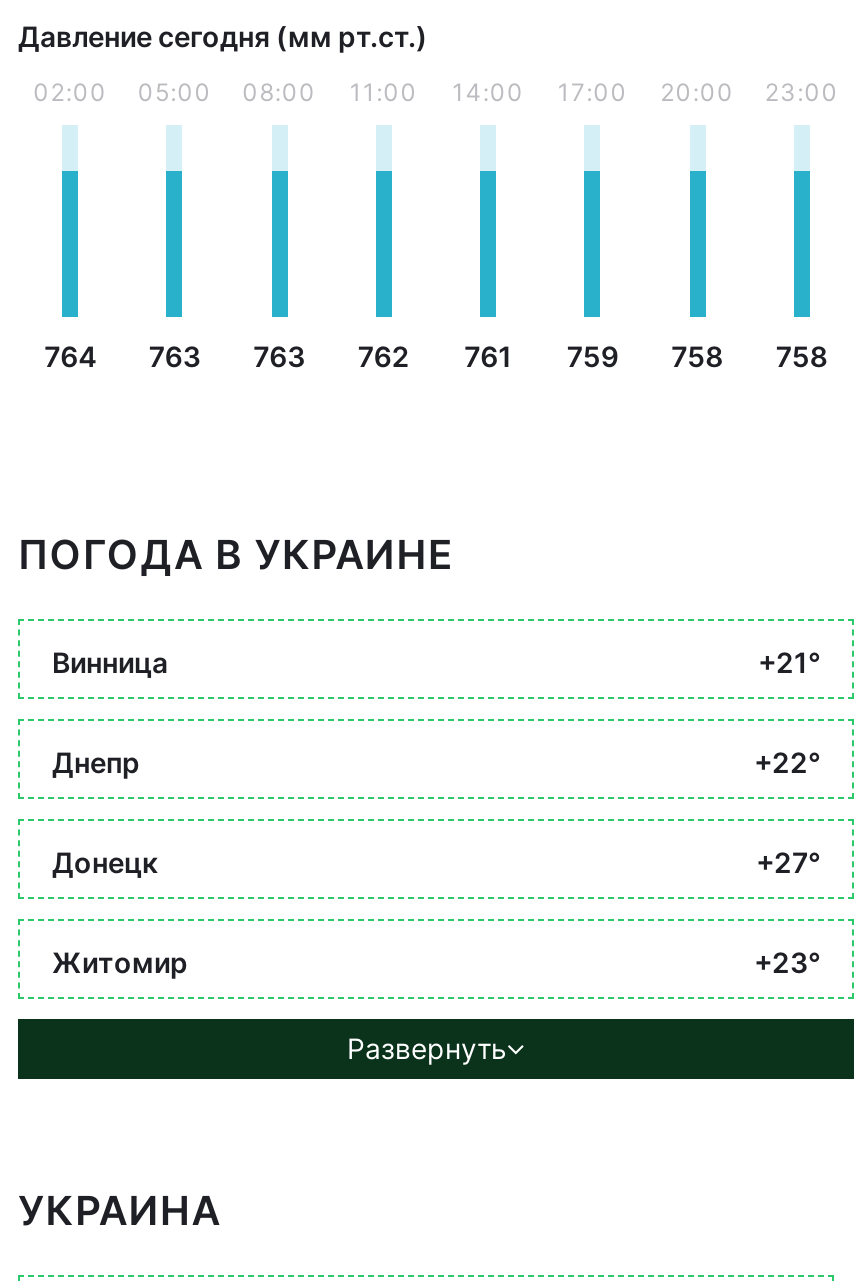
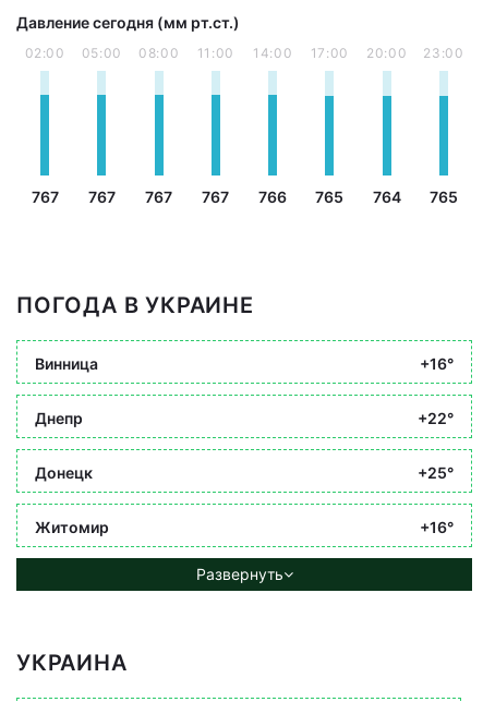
[44,339,96,373] 764 -> [31,187,58,206] 767
[149,339,201,373] 763 -> [88,187,115,206] 767
[253,339,305,373] 763 -> [145,187,172,206] 767
[358,339,410,373] 762 -> [202,187,229,206] 767
[464,339,512,373] 761 -> [259,187,287,206] 766
[567,339,619,373] 759 -> [316,187,344,206] 765
[671,339,723,373] 758 -> [372,187,401,206] 764
[776,339,828,373] 758 -> [429,187,458,206] 765
[758,644,820,678] +21° -> [420,354,454,372] +16°
[756,844,820,878] +27° -> [418,463,454,481] +25°
[754,944,820,978] +23° -> [420,517,454,536] +16°

